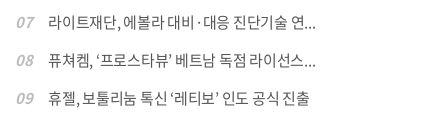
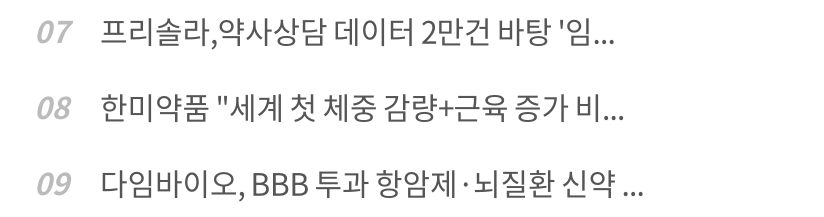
[48,11,315,33] 라이트재단, 에볼라 대비·대응 진단기술 연... -> [100,9,615,53] 프리솔라,약사상담 데이터 2만건 바탕 '임...
[48,49,315,71] 퓨쳐켐, ‘프로스타뷰’ 베트남 독점 라이선스... -> [100,85,624,129] 한미약품 "세계 첫 체중 감량+근육 증가 비...
[48,87,309,109] 휴젤, 보툴리눔 톡신 ‘레티보’ 인도 공식 진출 -> [100,161,644,205] 다임바이오, BBB 투과 항암제·뇌질환 신약 ...

